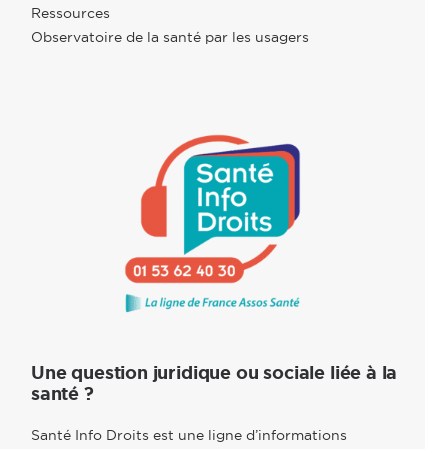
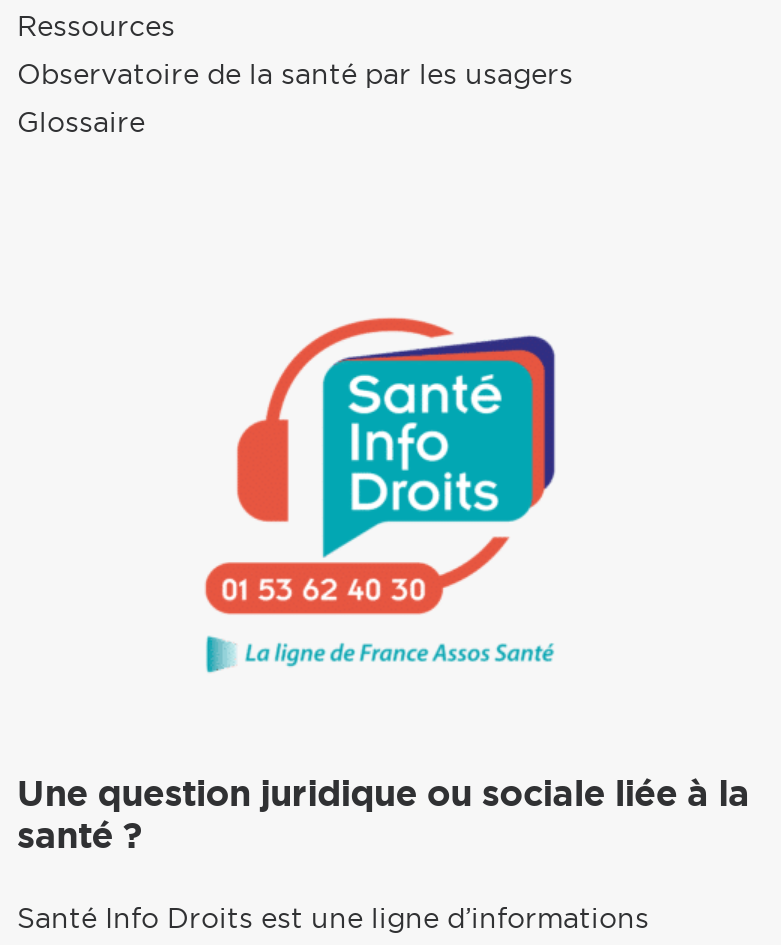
none -> [17,106,145,138] Glossaire

